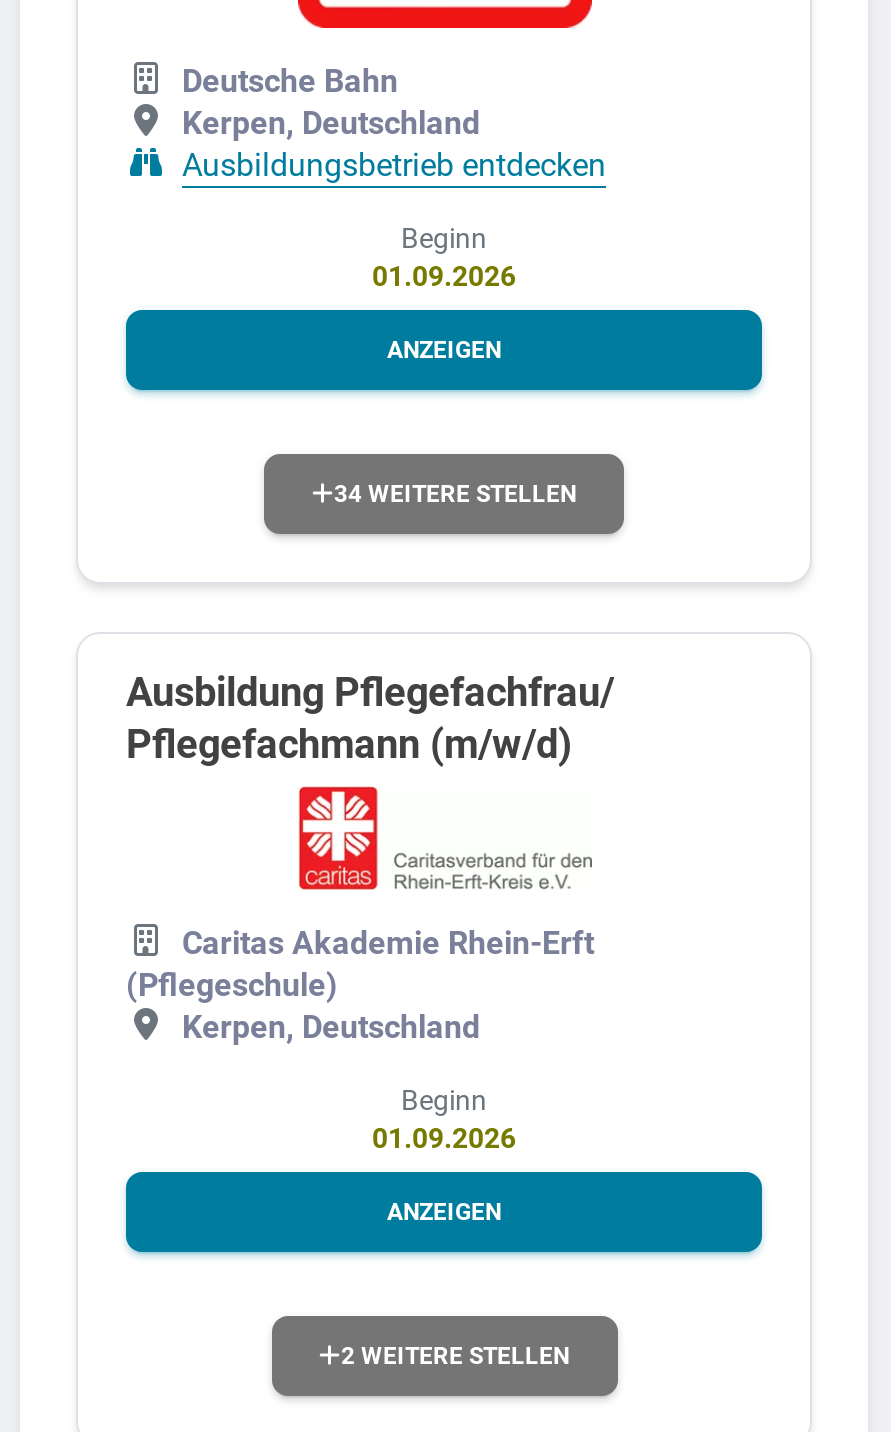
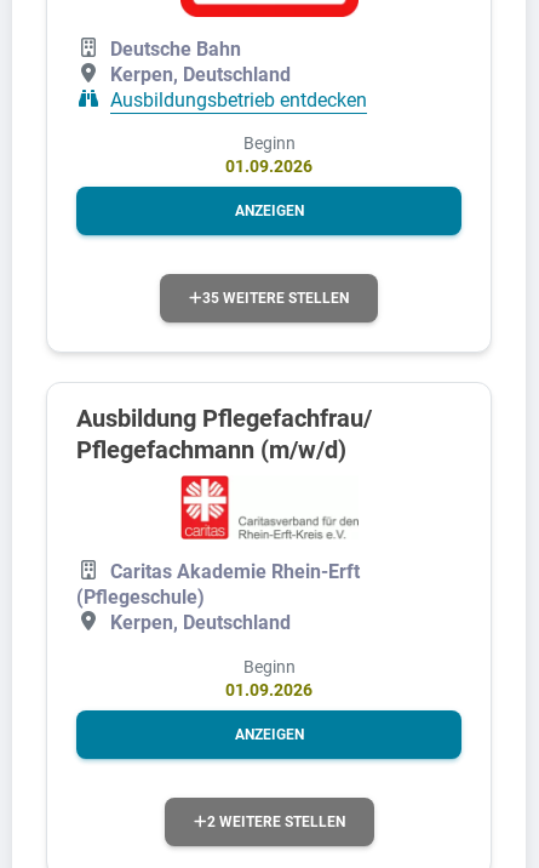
[334,479,576,507] 34 WEITERE STELLEN -> [202,290,349,307] 35 WEITERE STELLEN

